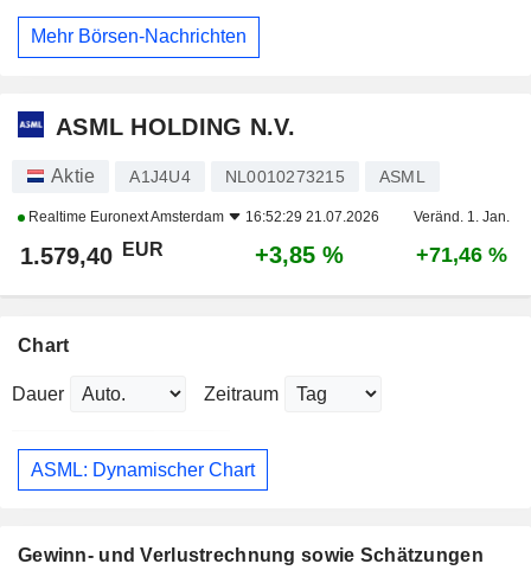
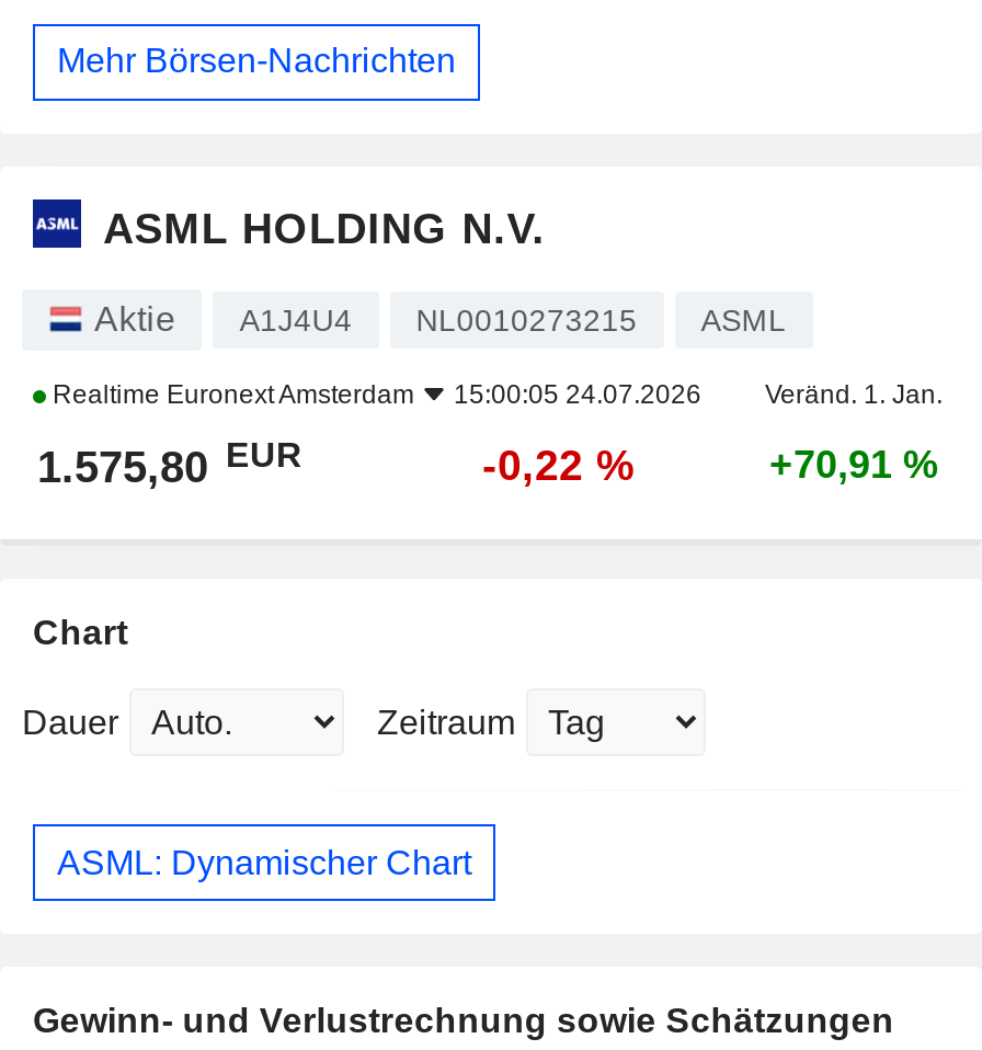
[25,209,379,225] Realtime Euronext Amsterdam 16:52:29 21.07.2026 -> [46,379,701,410] Realtime Euronext Amsterdam 15:00:05 24.07.2026
[20,239,164,269] 1.579,40 EUR -> [37,435,302,491] 1.575,80 EUR
[255,242,344,268] +3,85 % -> [482,441,636,489] -0,22 %
[416,243,507,267] +71,46 % -> [769,443,938,487] +70,91 %

